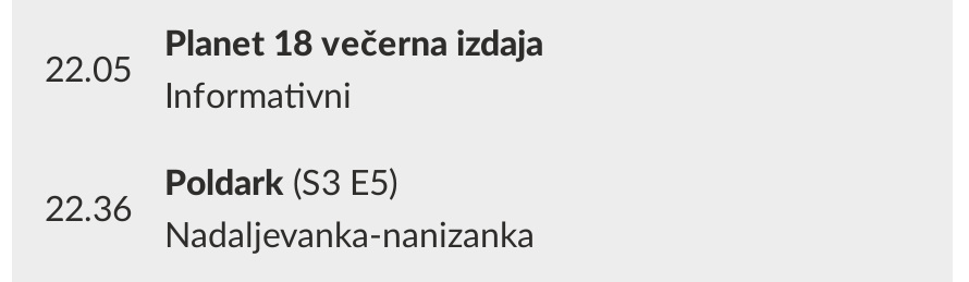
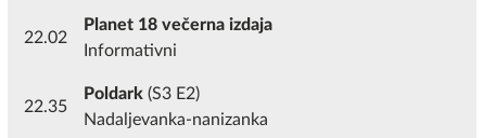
[45,53,132,88] 22.05 -> [24,29,67,46] 22.02
[164,167,397,201] Poldark (S3 E5) -> [84,85,200,102] Poldark (S3 E2)
[45,193,132,228] 22.36 -> [24,98,67,115] 22.35

